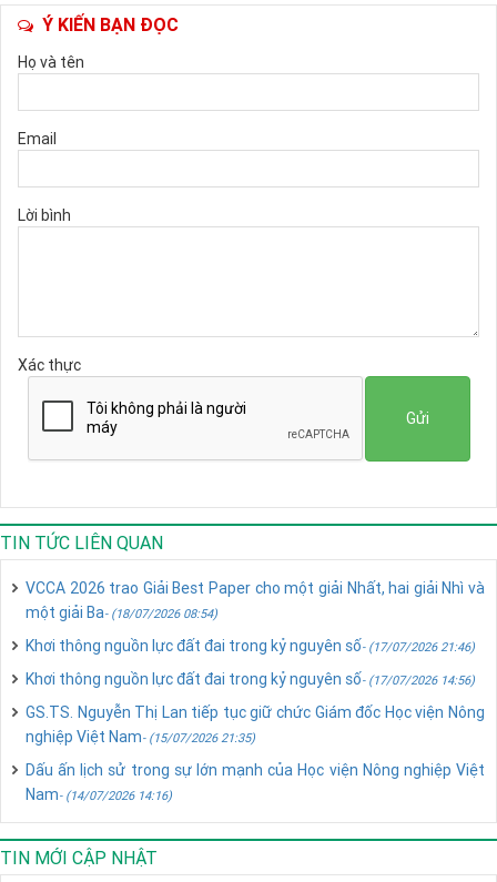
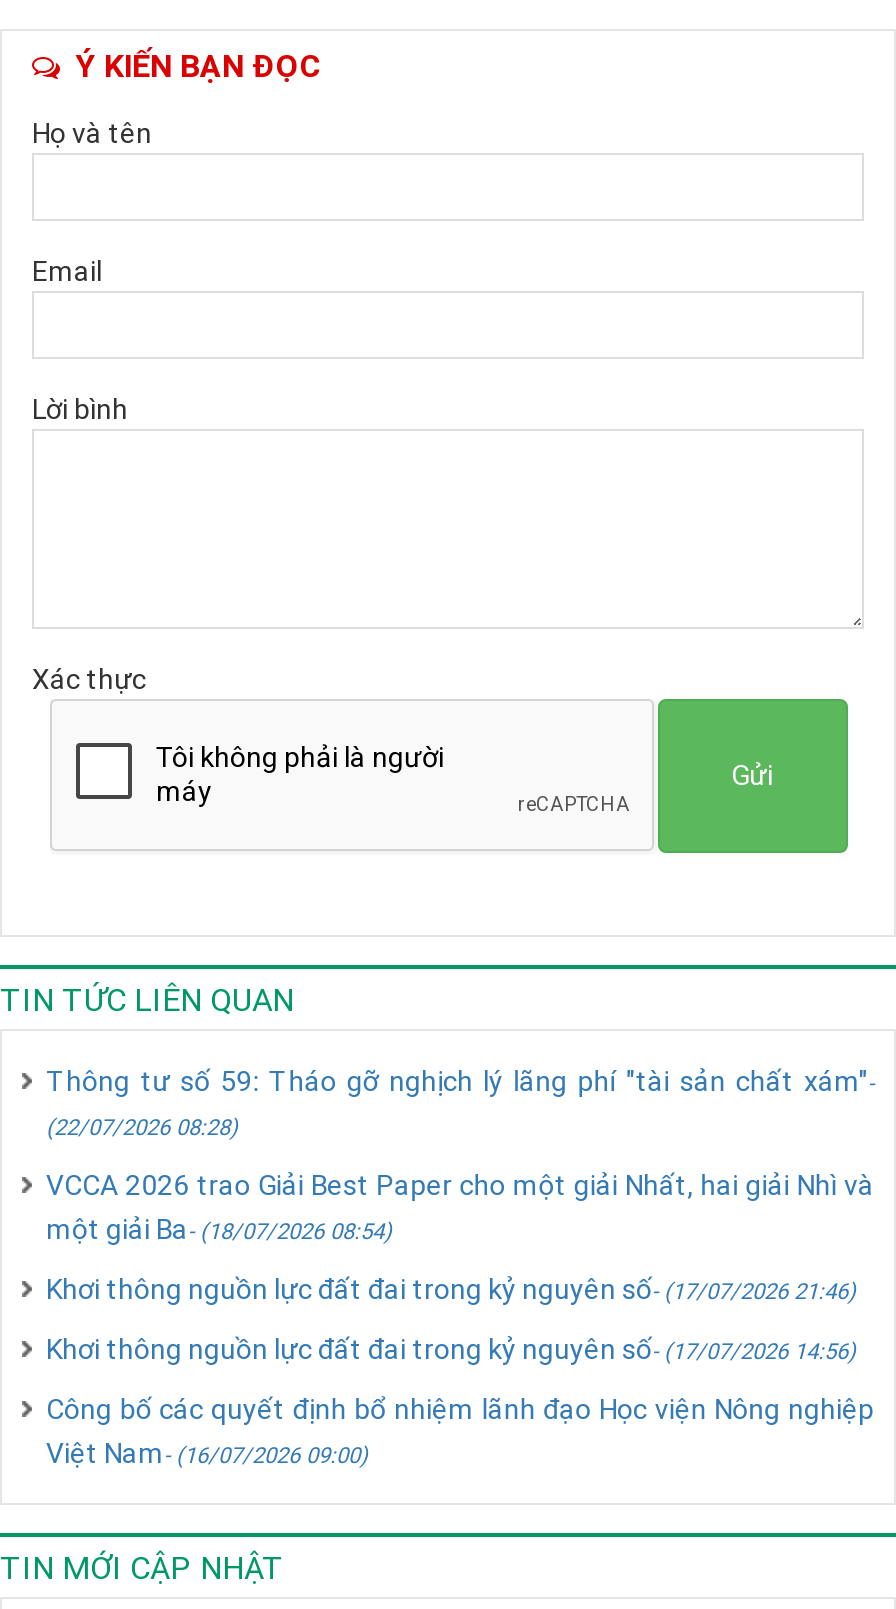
none -> [46,1064,874,1142] Thông tư số 59: Tháo gỡ nghịch lý lãng phí "tài sản chất xám"- | (22/07/2026 08:28)
moved [26,578,485,689] -> [46,1168,874,1368]: VCCA 2026 trao Giải Best Paper cho một giải Nhất, hai giải Nhì và | một giải Ba - (18/07/2026 08:54) | Khơi thông nguồn lực đất đai trong kỷ nguyên số - (17/07/2026 21:46) | Khơi thông nguồn lực đất đai trong kỷ nguyên số - (17/07/2026 14:56)
[26,703,485,805] GS.TS. Nguyễn Thị Lan tiếp tục giữ chức Giám đốc Học viện Nông | nghiệp Việt Nam- (15/07/2026 21:35) | Dấu ấn lịch sử trong sự lớn mạnh của Học viện Nông nghiệp Việt | Nam- (14/07/2026 14:16) -> [46,1392,874,1472] Công bố các quyết định bổ nhiệm lãnh đạo Học viện Nông nghiệp | Việt Nam - (16/07/2026 09:00)

